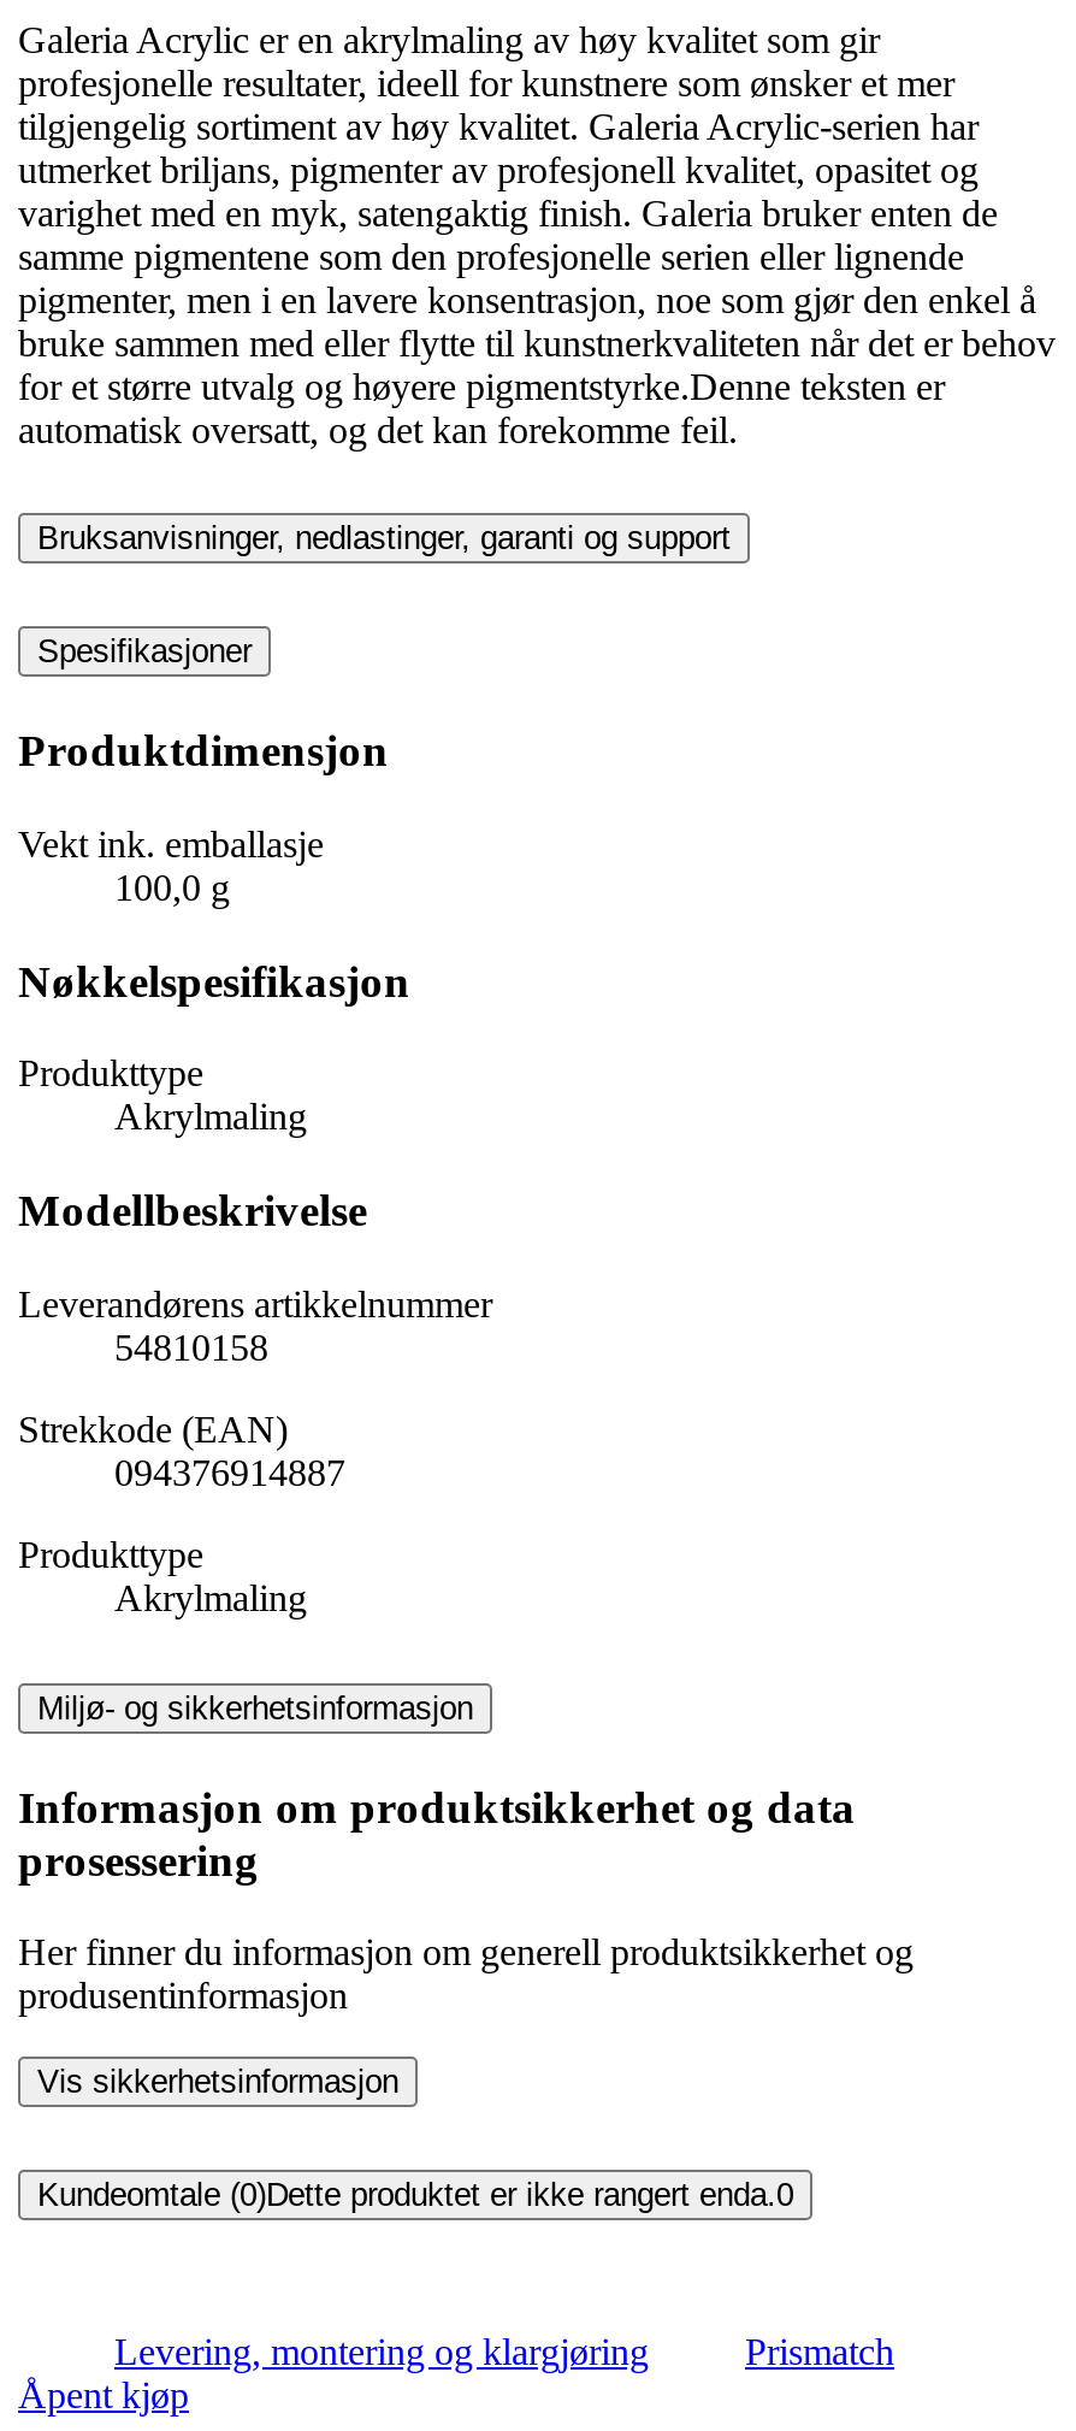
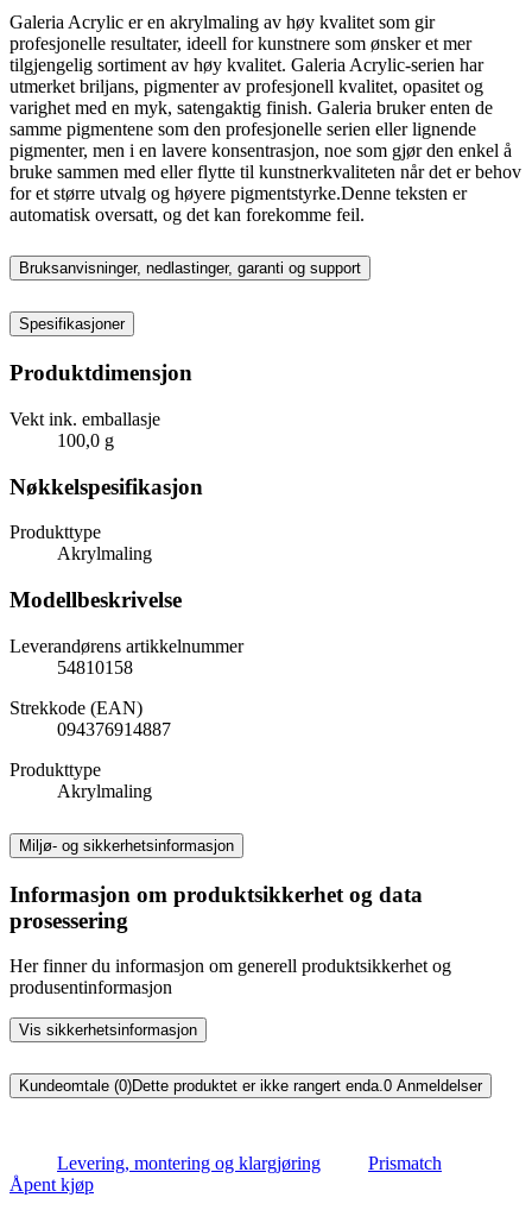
[37,2177,793,2214] Kundeomtale (0)Dette produktet er ikke rangert enda.0 -> [19,1077,482,1095] Kundeomtale (0)Dette produktet er ikke rangert enda.0 Anmeldelser

